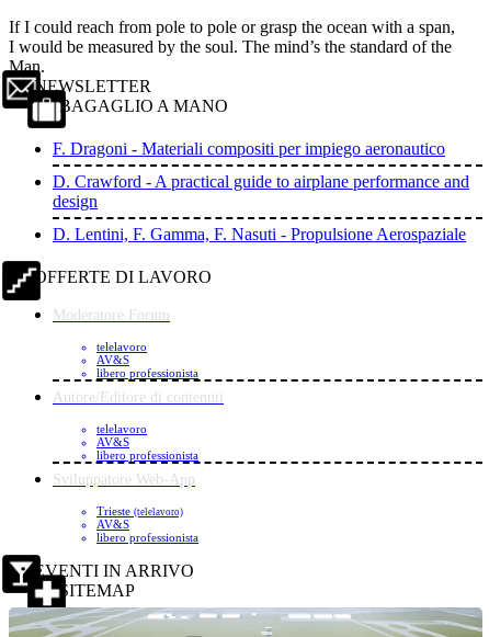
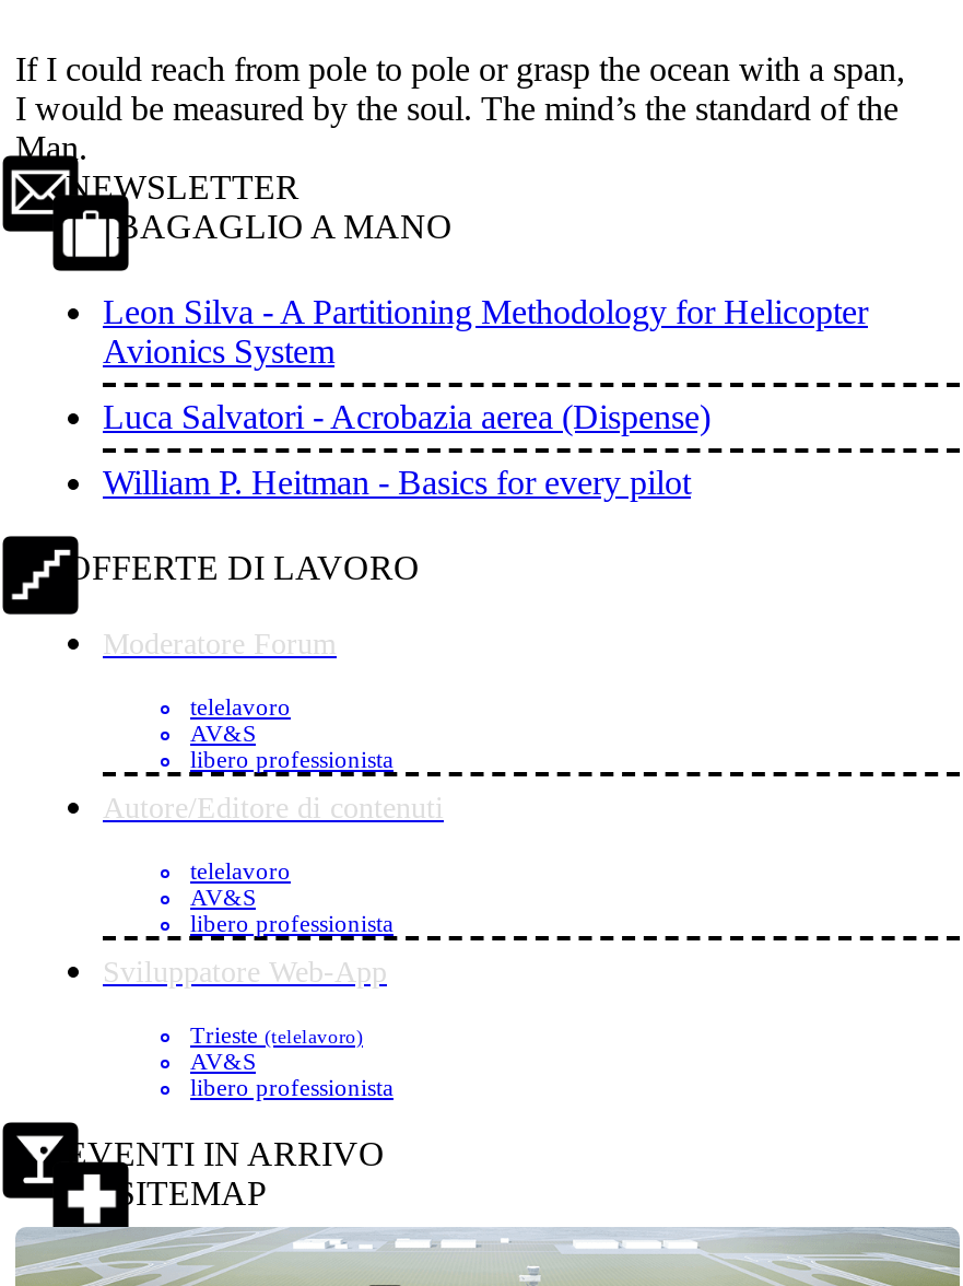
[53,140,445,158] F. Dragoni - Materiali compositi per impiego aeronautico -> [103,294,868,370] Leon Silva - A Partitioning Methodology for Helicopter | Avionics System
[53,173,469,211] D. Crawford - A practical guide to airplane performance and | design -> [103,399,710,436] Luca Salvatori - Acrobazia aerea (Dispense)
[53,225,466,244] D. Lentini, F. Gamma, F. Nasuti - Propulsione Aerospaziale -> [103,465,691,502] William P. Heitman - Basics for every pilot

